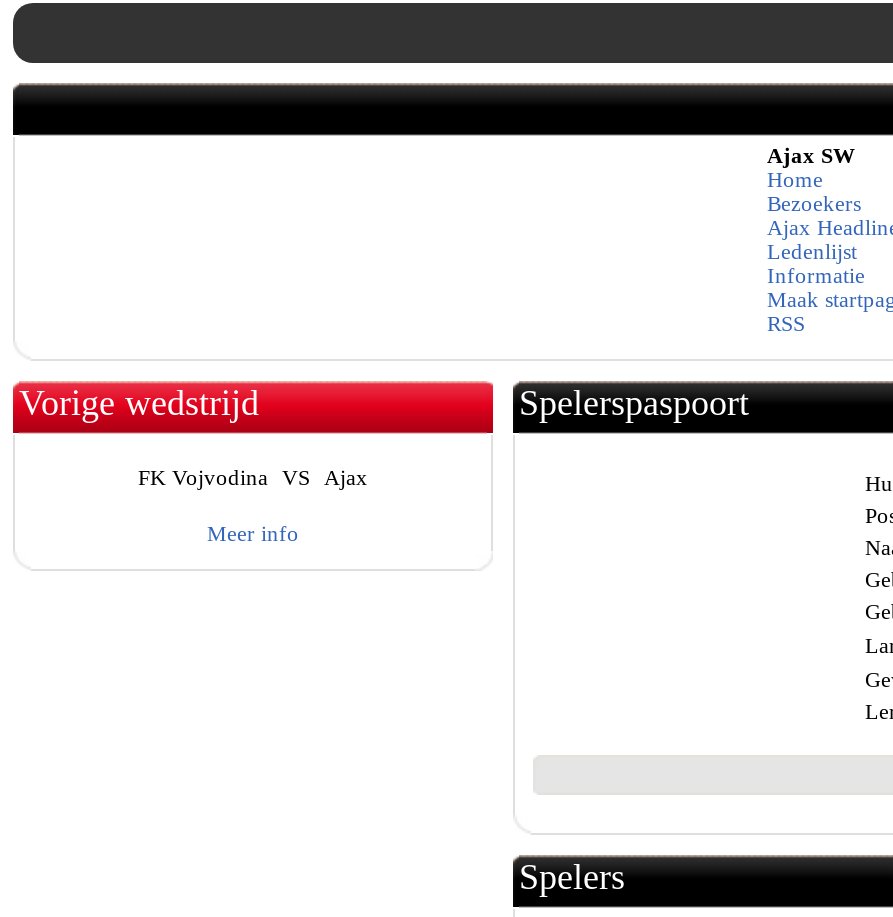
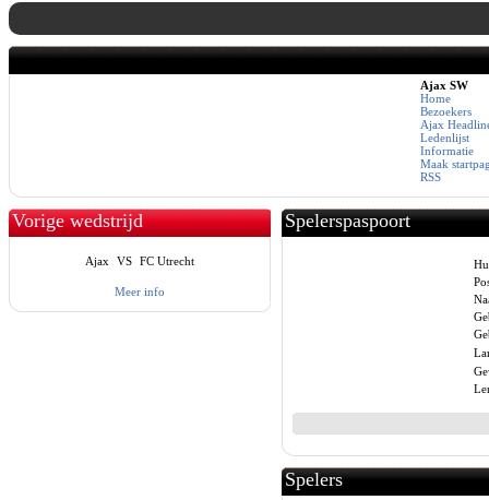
[138,465,368,489] FK Vojvodina VS Ajax -> [85,254,194,267] Ajax VS FC Utrecht

